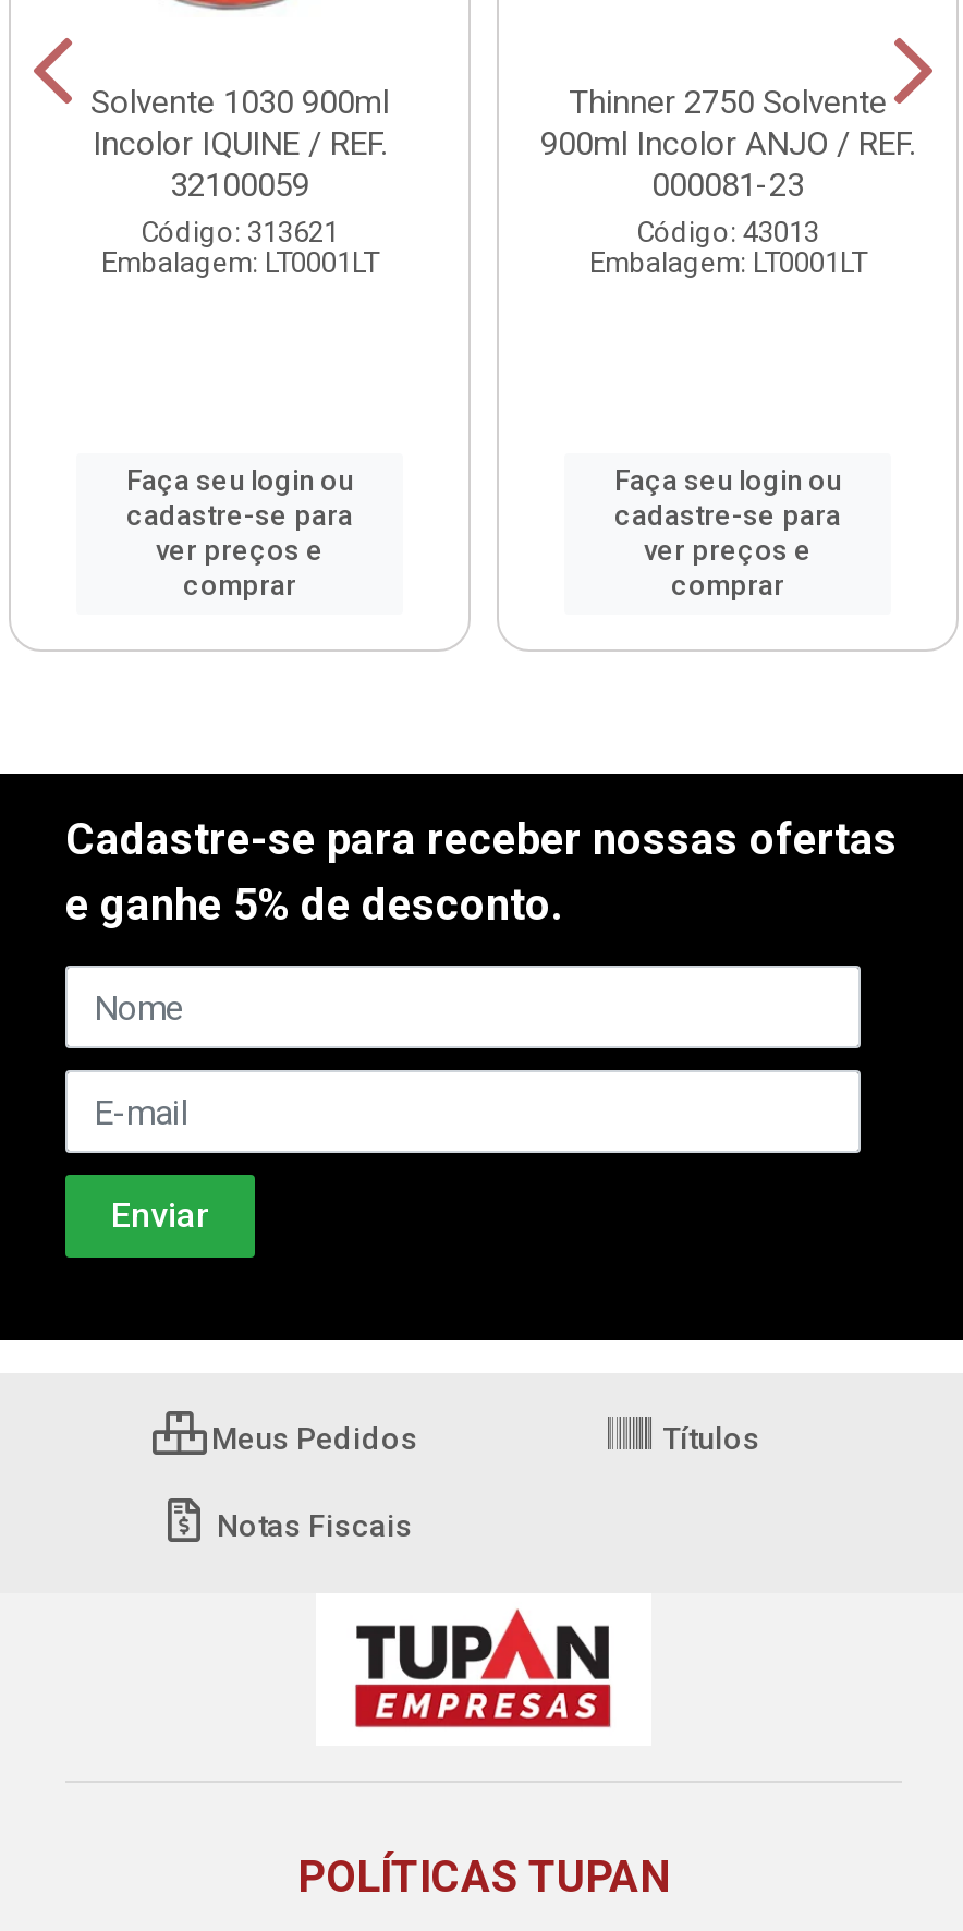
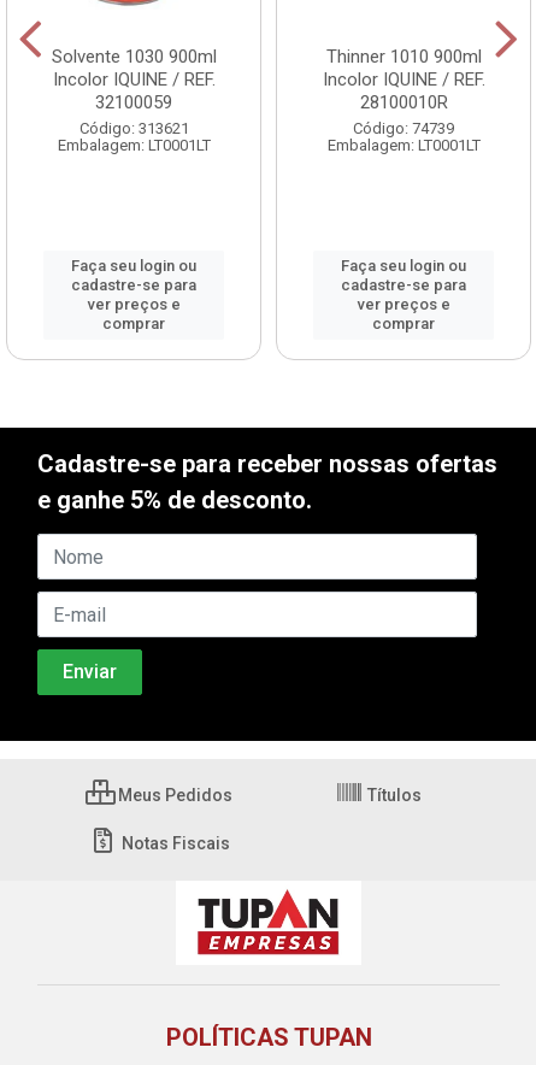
[540,83,915,248] Thinner 2750 Solvente | 900ml Incolor ANJO / REF. | 000081-23 | Código: 43013 -> [322,46,485,137] Thinner 1010 900ml | Incolor IQUINE / REF. | 28100010R | Código: 74739

